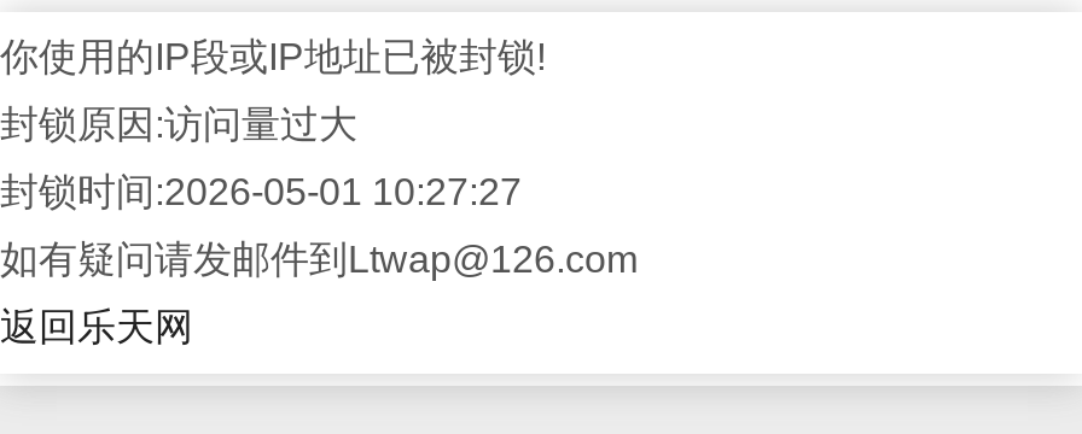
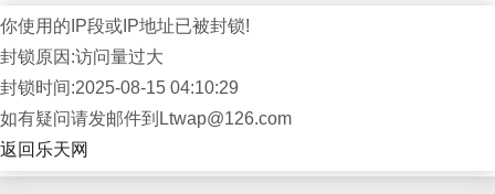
[0,171,522,212] 封锁时间:2026-05-01 10:27:27 -> [0,78,239,97] 封锁时间:2025-08-15 04:10:29

